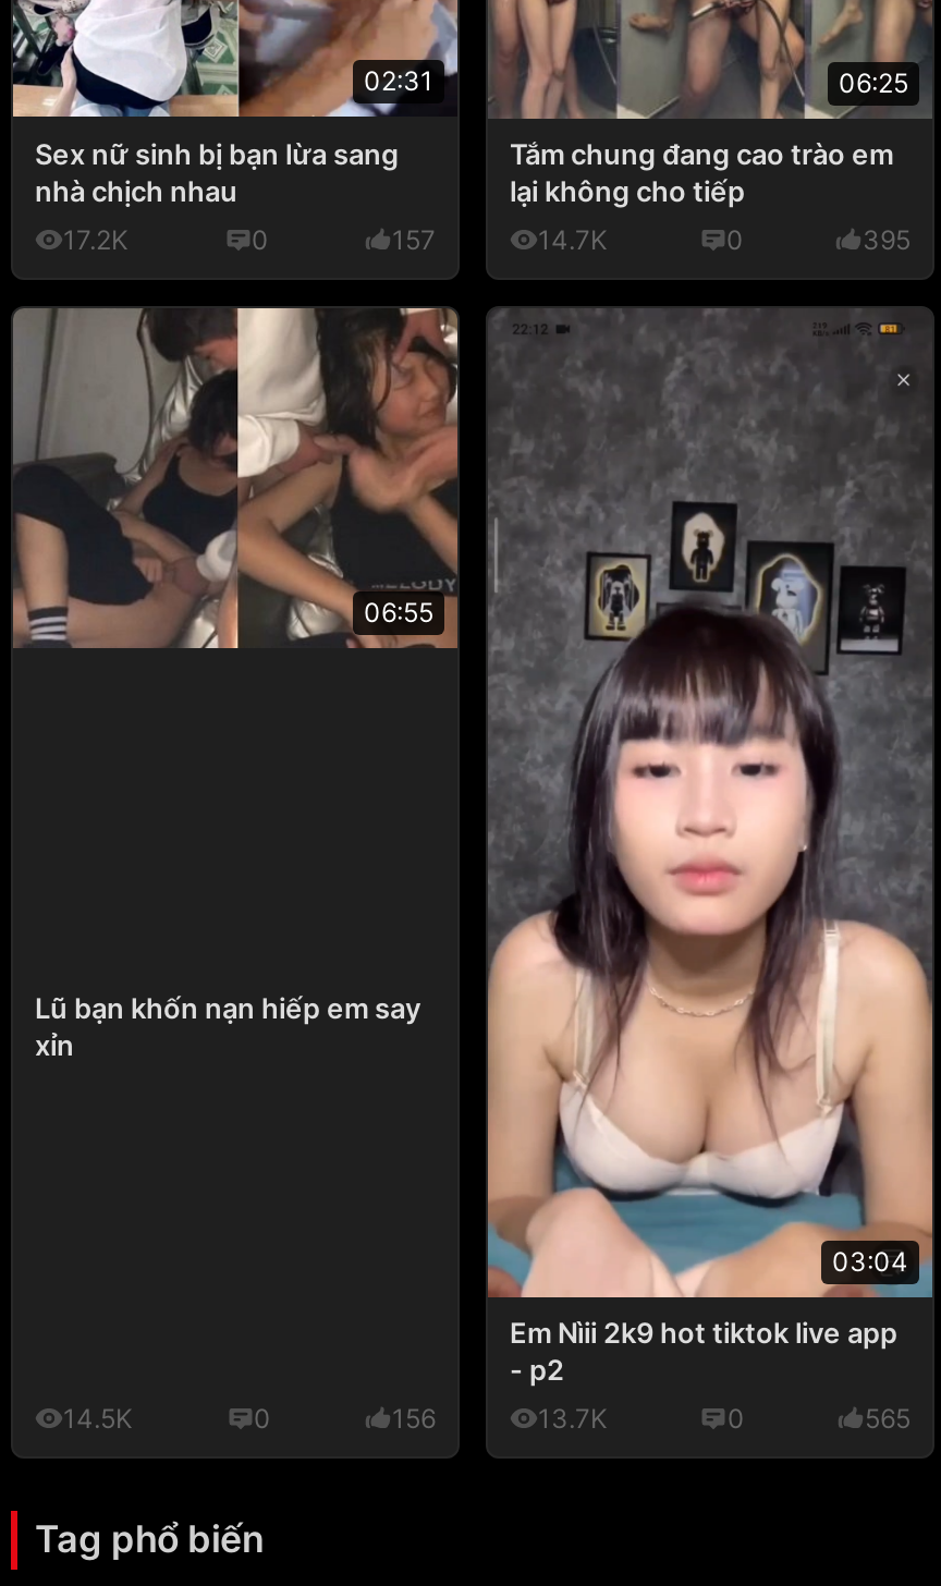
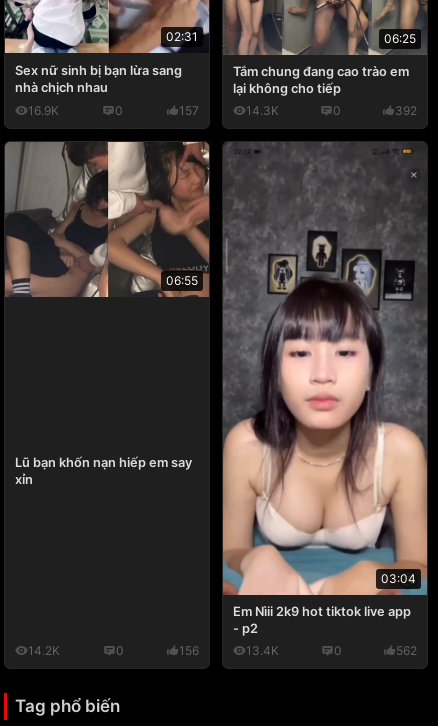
[63,224,129,256] 17.2K -> [28,103,59,118] 16.9K
[538,224,608,256] 14.7K -> [246,103,279,118] 14.3K
[863,224,911,256] 395 -> [395,103,417,118] 392
[63,1401,133,1433] 14.5K -> [28,643,60,658] 14.2K
[538,1401,608,1433] 13.7K -> [246,643,279,658] 13.4K
[865,1401,911,1433] 565 -> [396,643,417,658] 562

